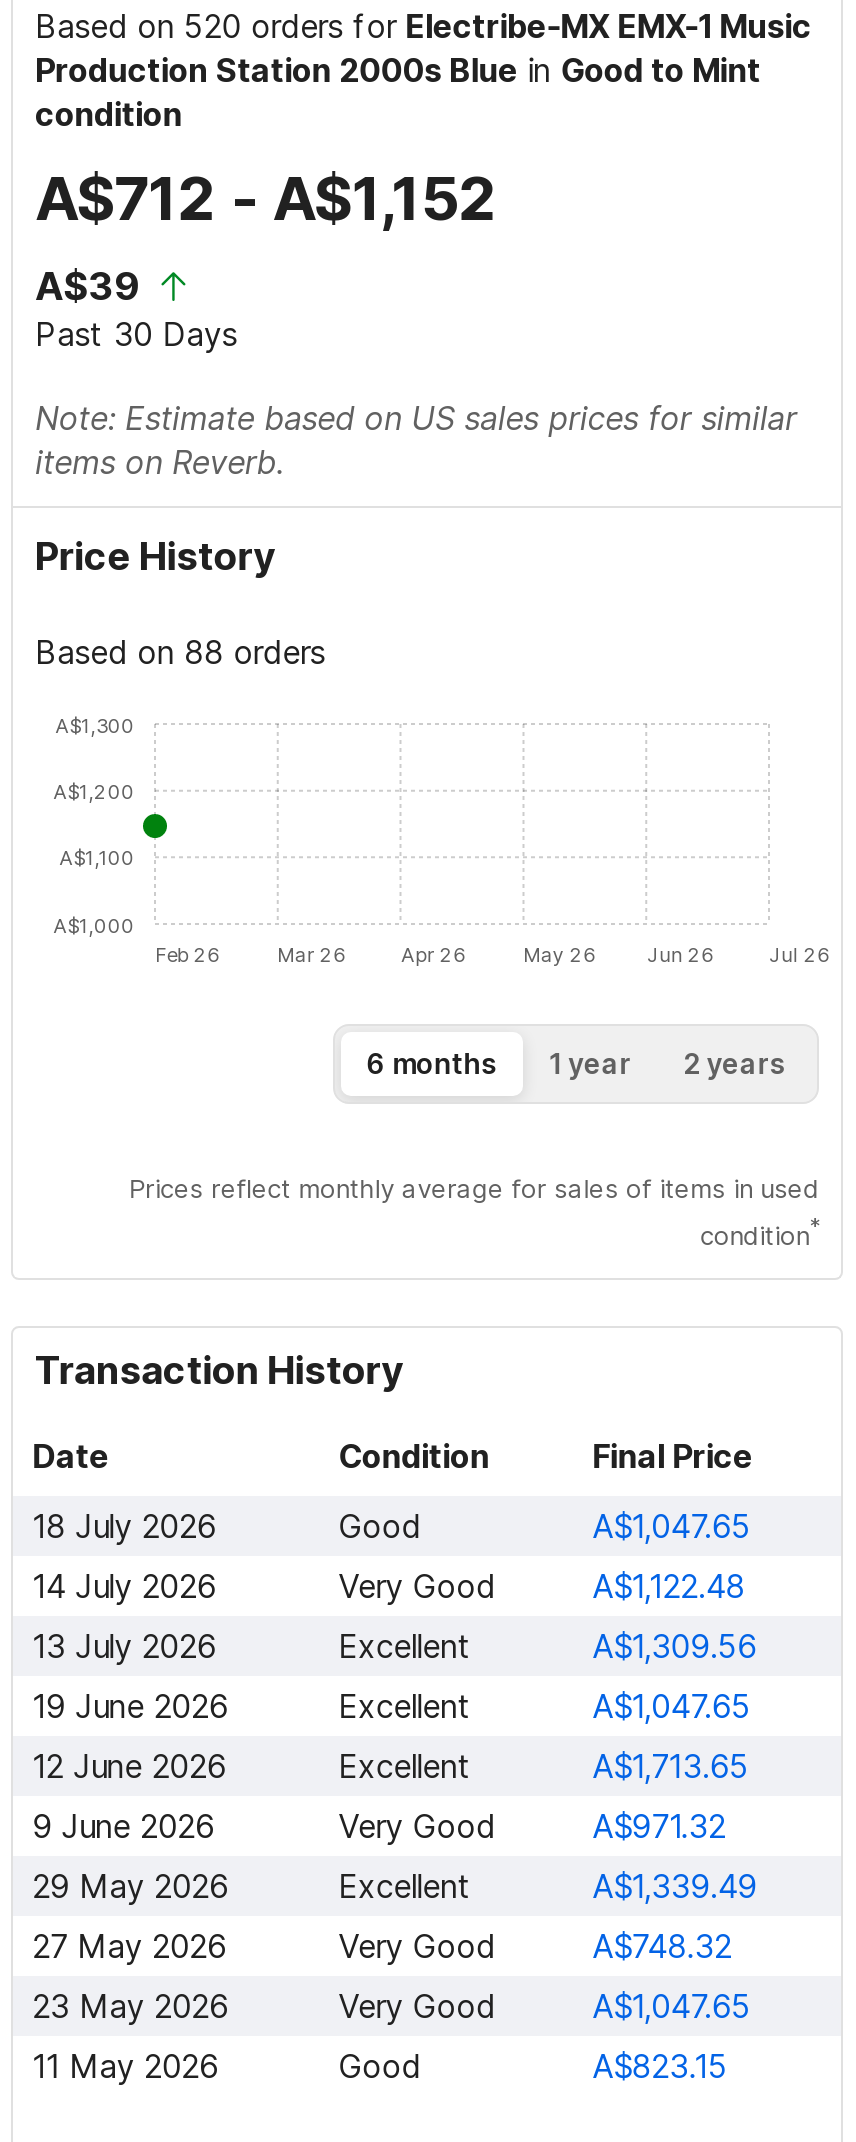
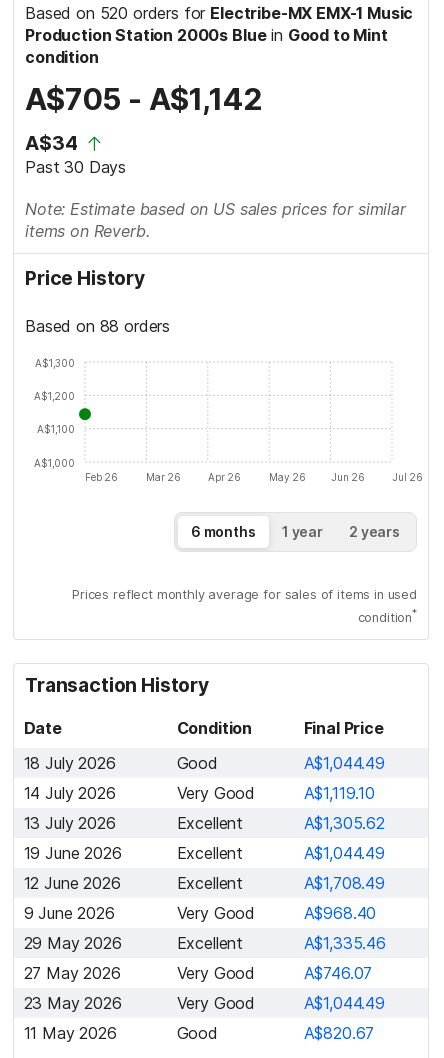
[35,161,498,309] A$712 - A$1,152 | A$39 -> [25,81,263,155] A$705 - A$1,142 | A$34
[592,1507,751,1547] A$1,047.65 -> [304,753,385,773] A$1,044.49
[592,1567,745,1607] A$1,122.48 -> [304,783,375,803] A$1,119.10
[592,1627,757,1667] A$1,309.56 -> [304,813,385,833] A$1,305.62
[592,1687,751,1727] A$1,047.65 -> [304,843,385,863] A$1,044.49
[592,1747,749,1787] A$1,713.65 -> [304,873,385,893] A$1,708.49
[592,1807,726,1847] A$971.32 -> [304,903,376,923] A$968.40
[592,1867,757,1907] A$1,339.49 -> [304,933,386,953] A$1,335.46
[592,1927,732,1967] A$748.32 -> [304,963,372,983] A$746.07
[592,1987,751,2027] A$1,047.65 -> [304,993,385,1013] A$1,044.49
[592,2047,728,2087] A$823.15 -> [304,1023,374,1043] A$820.67

